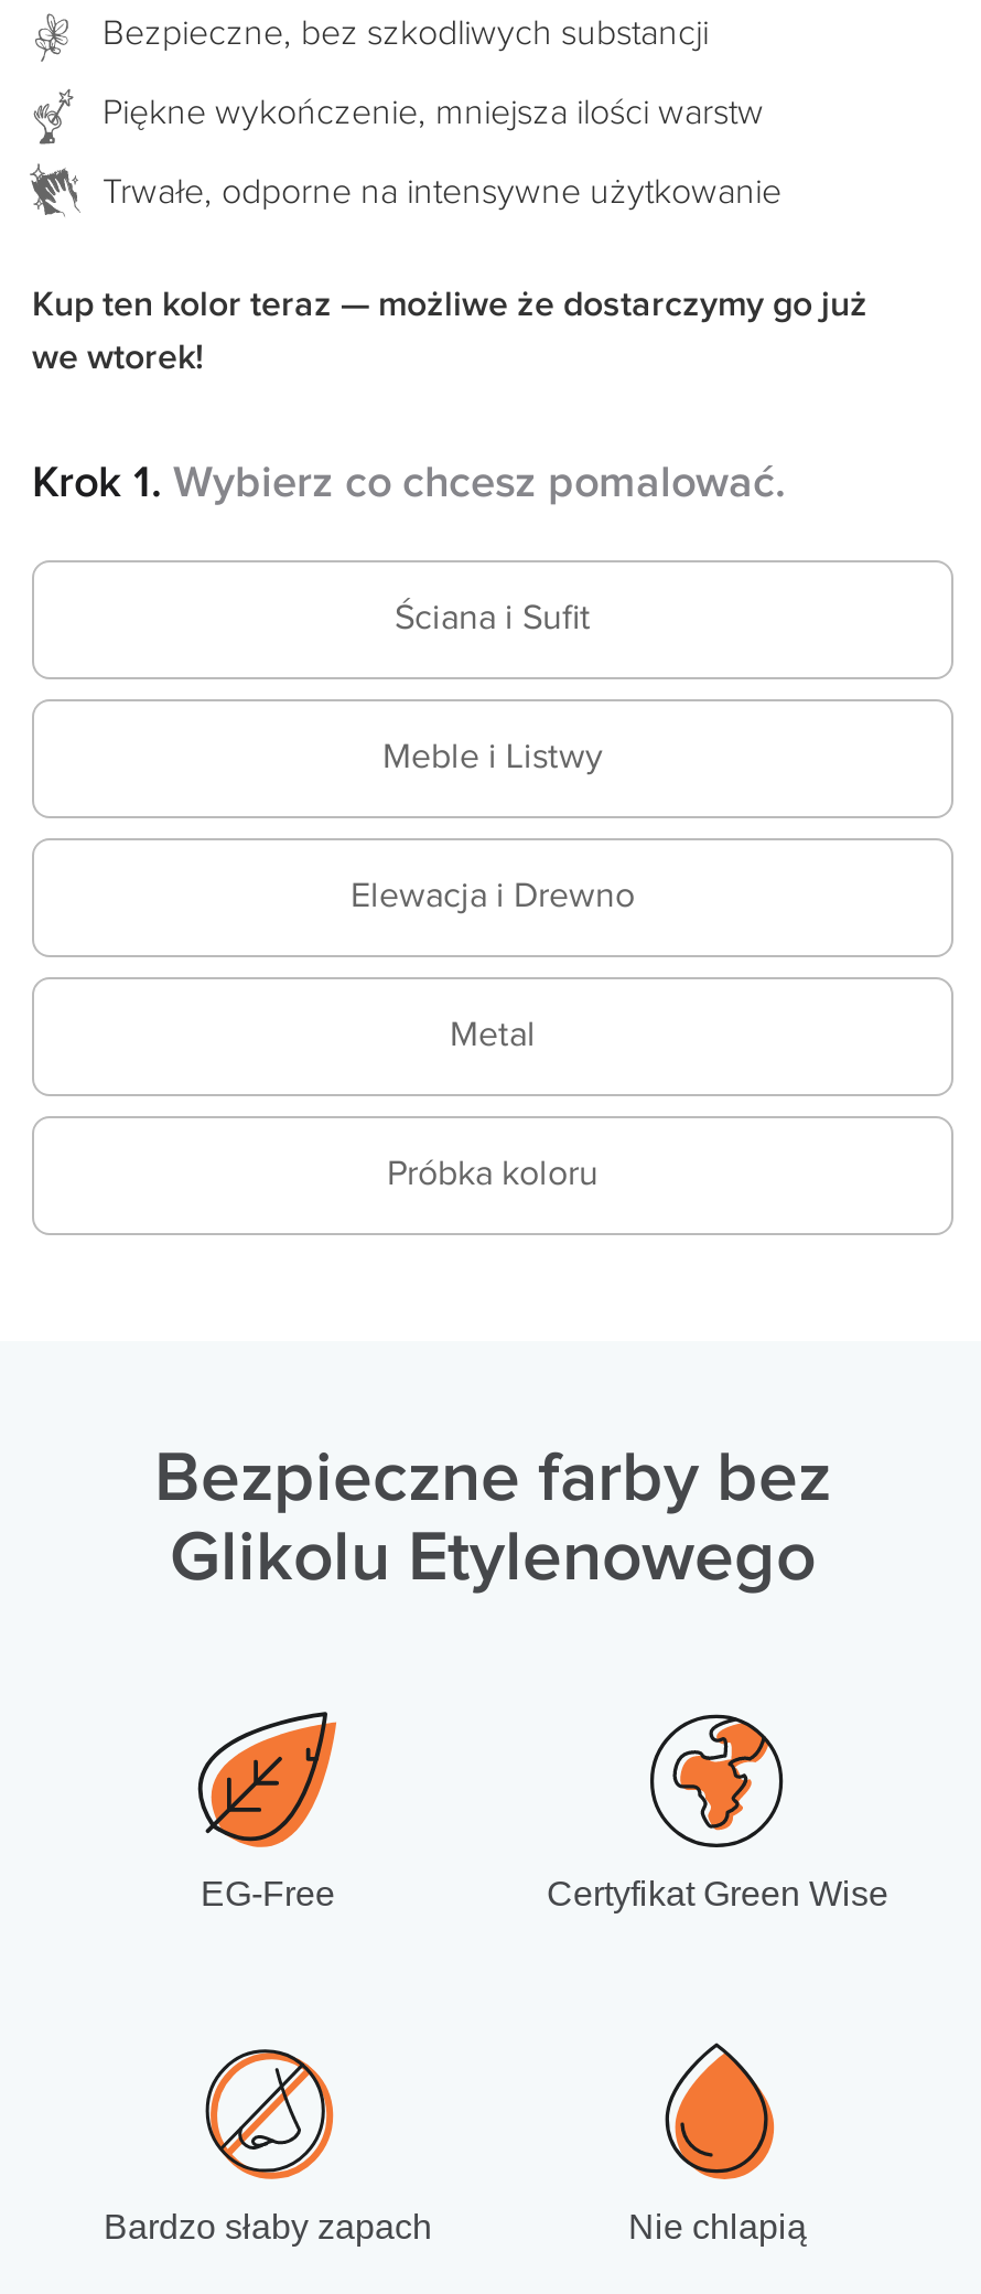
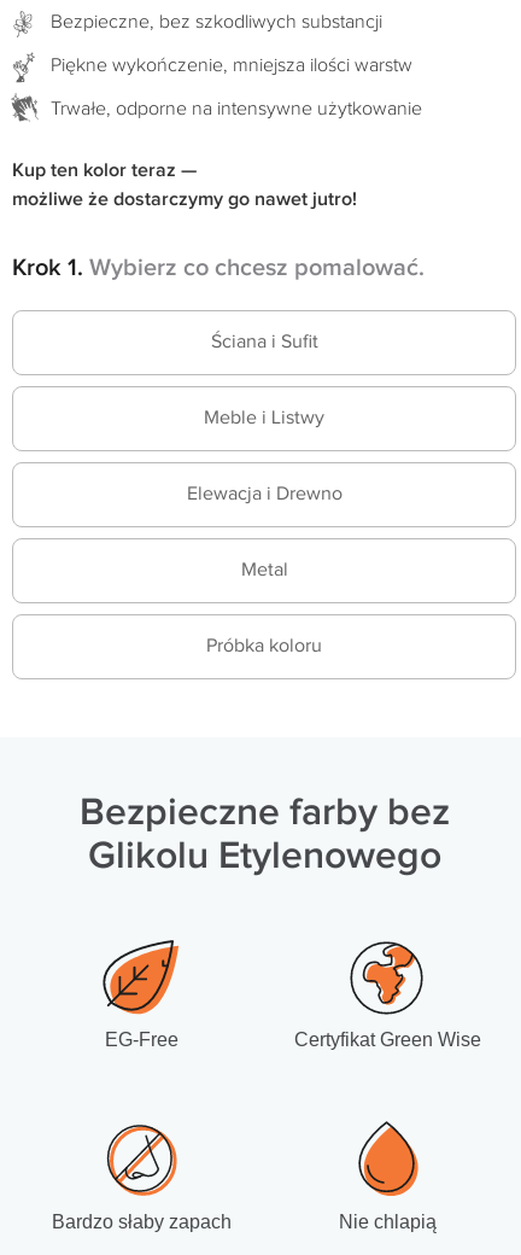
[32,285,867,380] Kup ten kolor teraz — możliwe że dostarczymy go już | we wtorek! -> [12,159,357,211] Kup ten kolor teraz — | możliwe że dostarczymy go nawet jutro!

